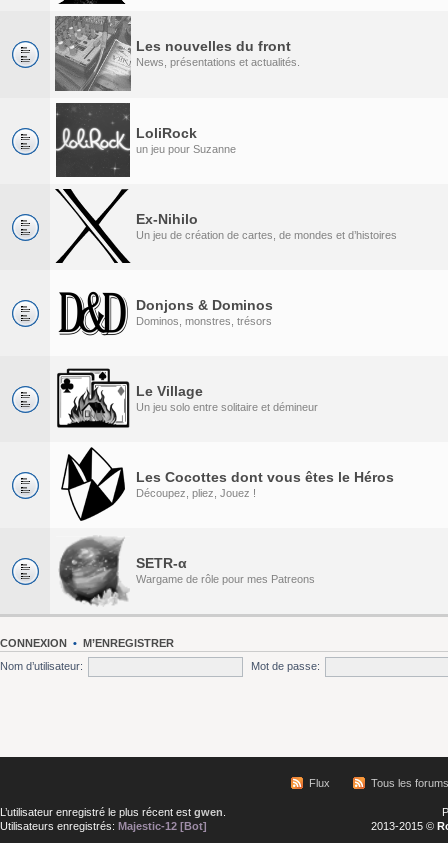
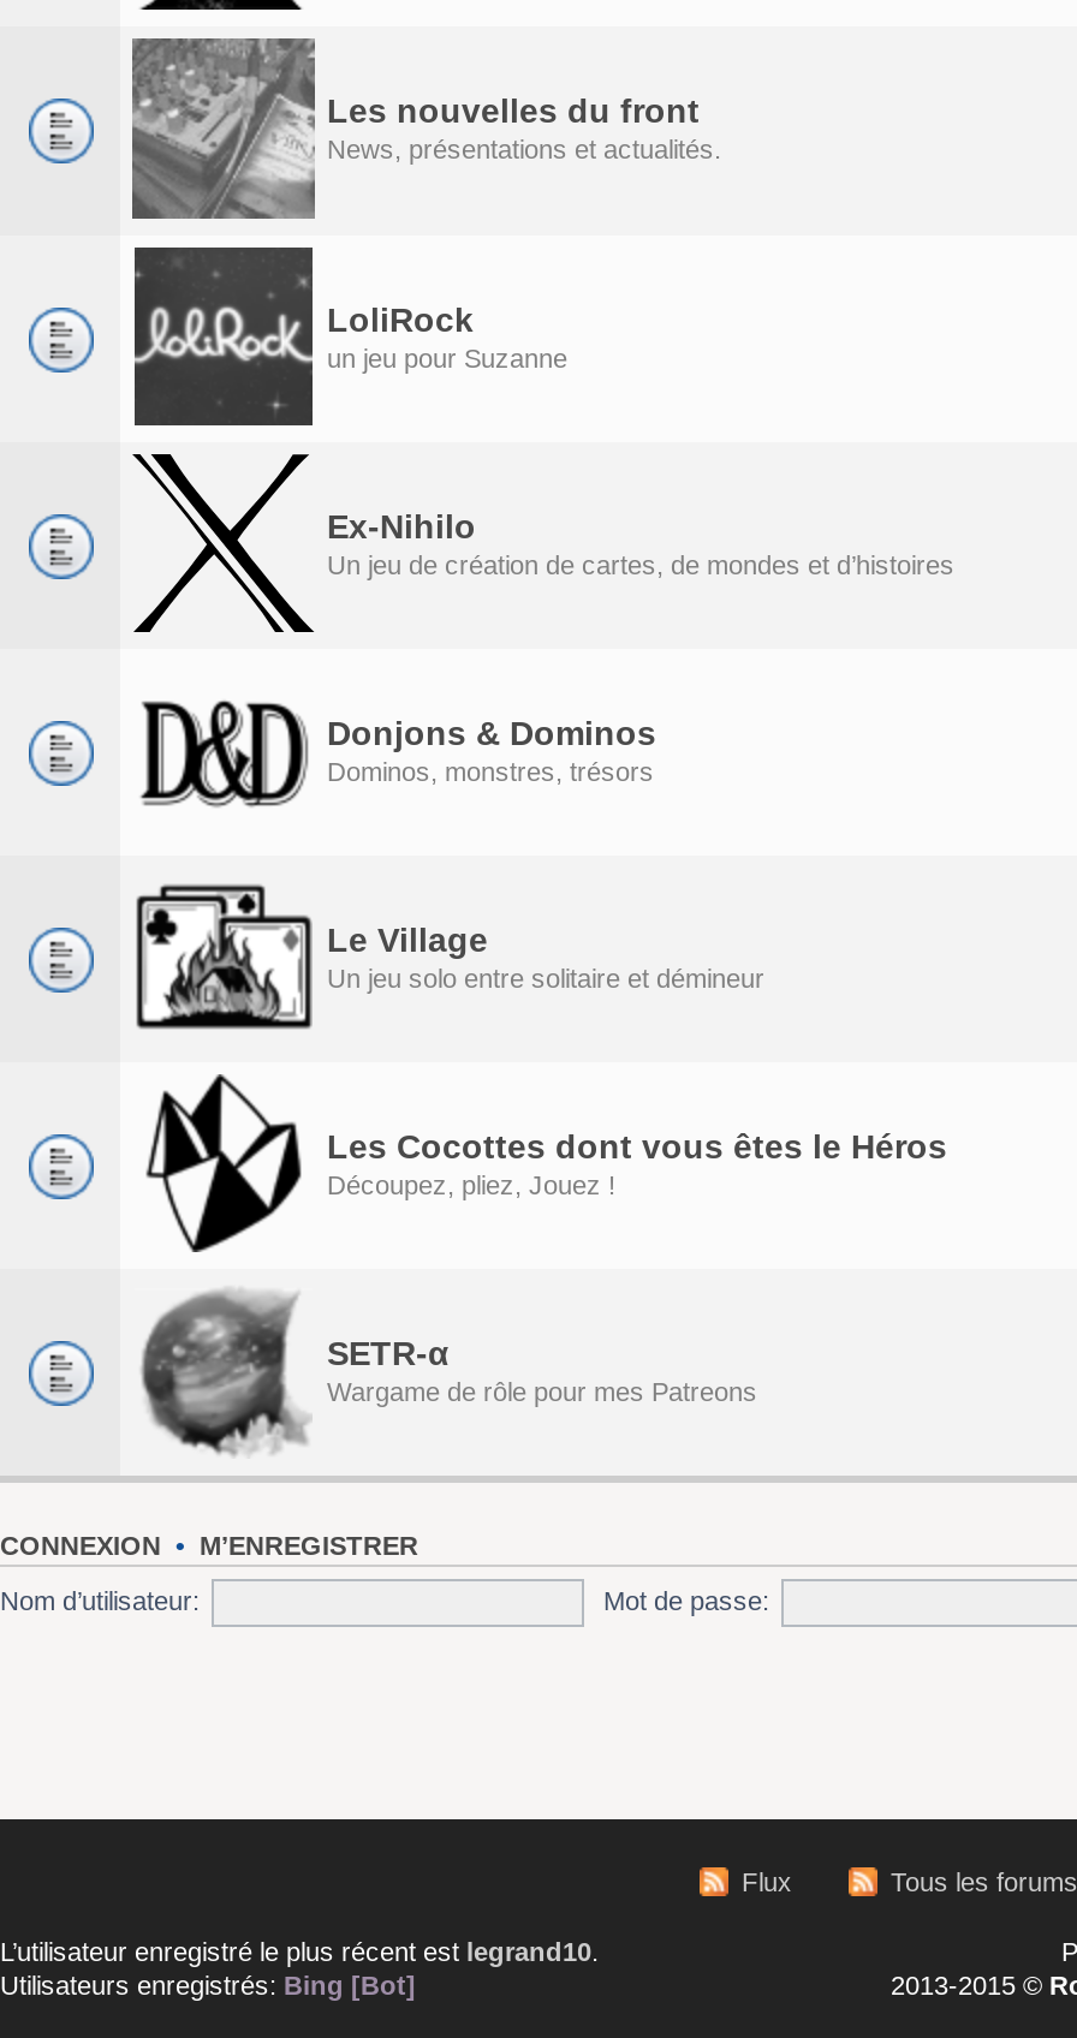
[0,806,226,818] L’utilisateur enregistré le plus récent est gwen. -> [0,1937,599,1966] L’utilisateur enregistré le plus récent est legrand10.
[0,820,207,832] Utilisateurs enregistrés: Majestic-12 [Bot] -> [0,1971,416,2000] Utilisateurs enregistrés: Bing [Bot]

